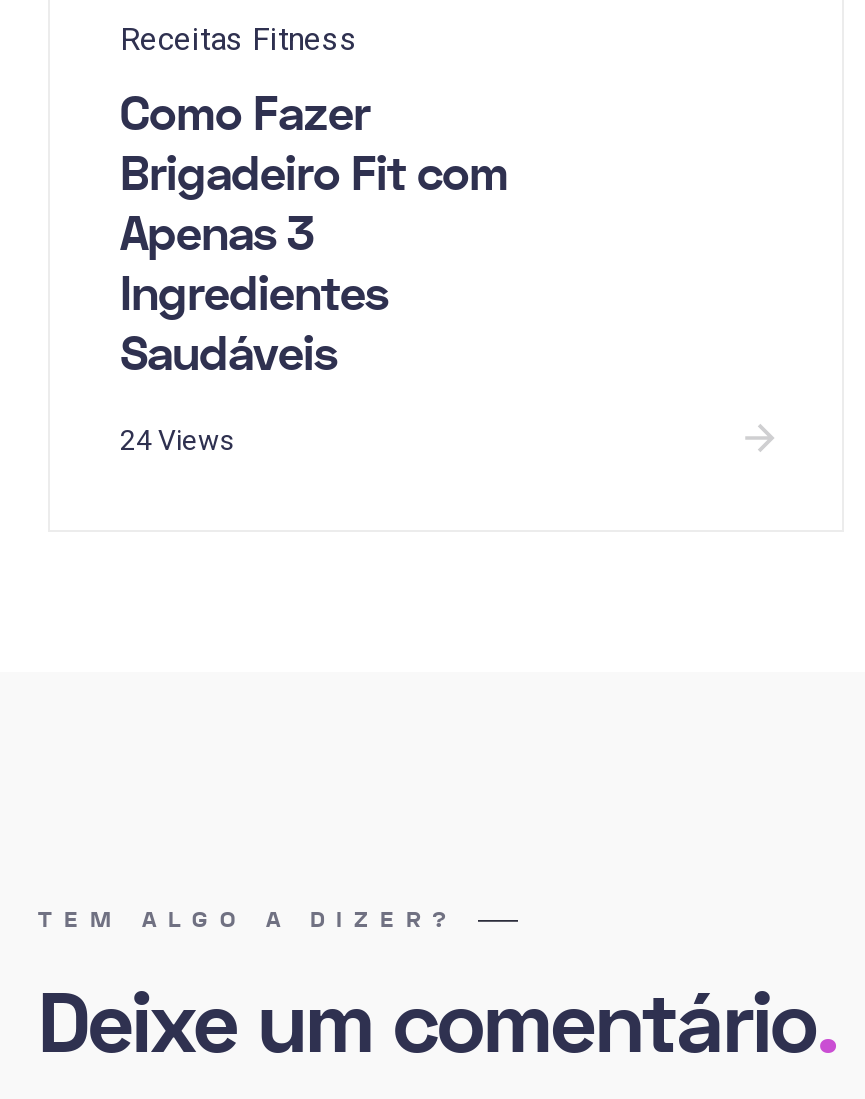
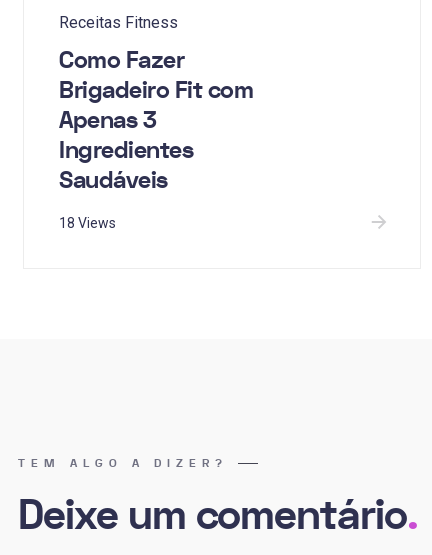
[120,423,234,455] 24 Views -> [59,214,116,230] 18 Views

